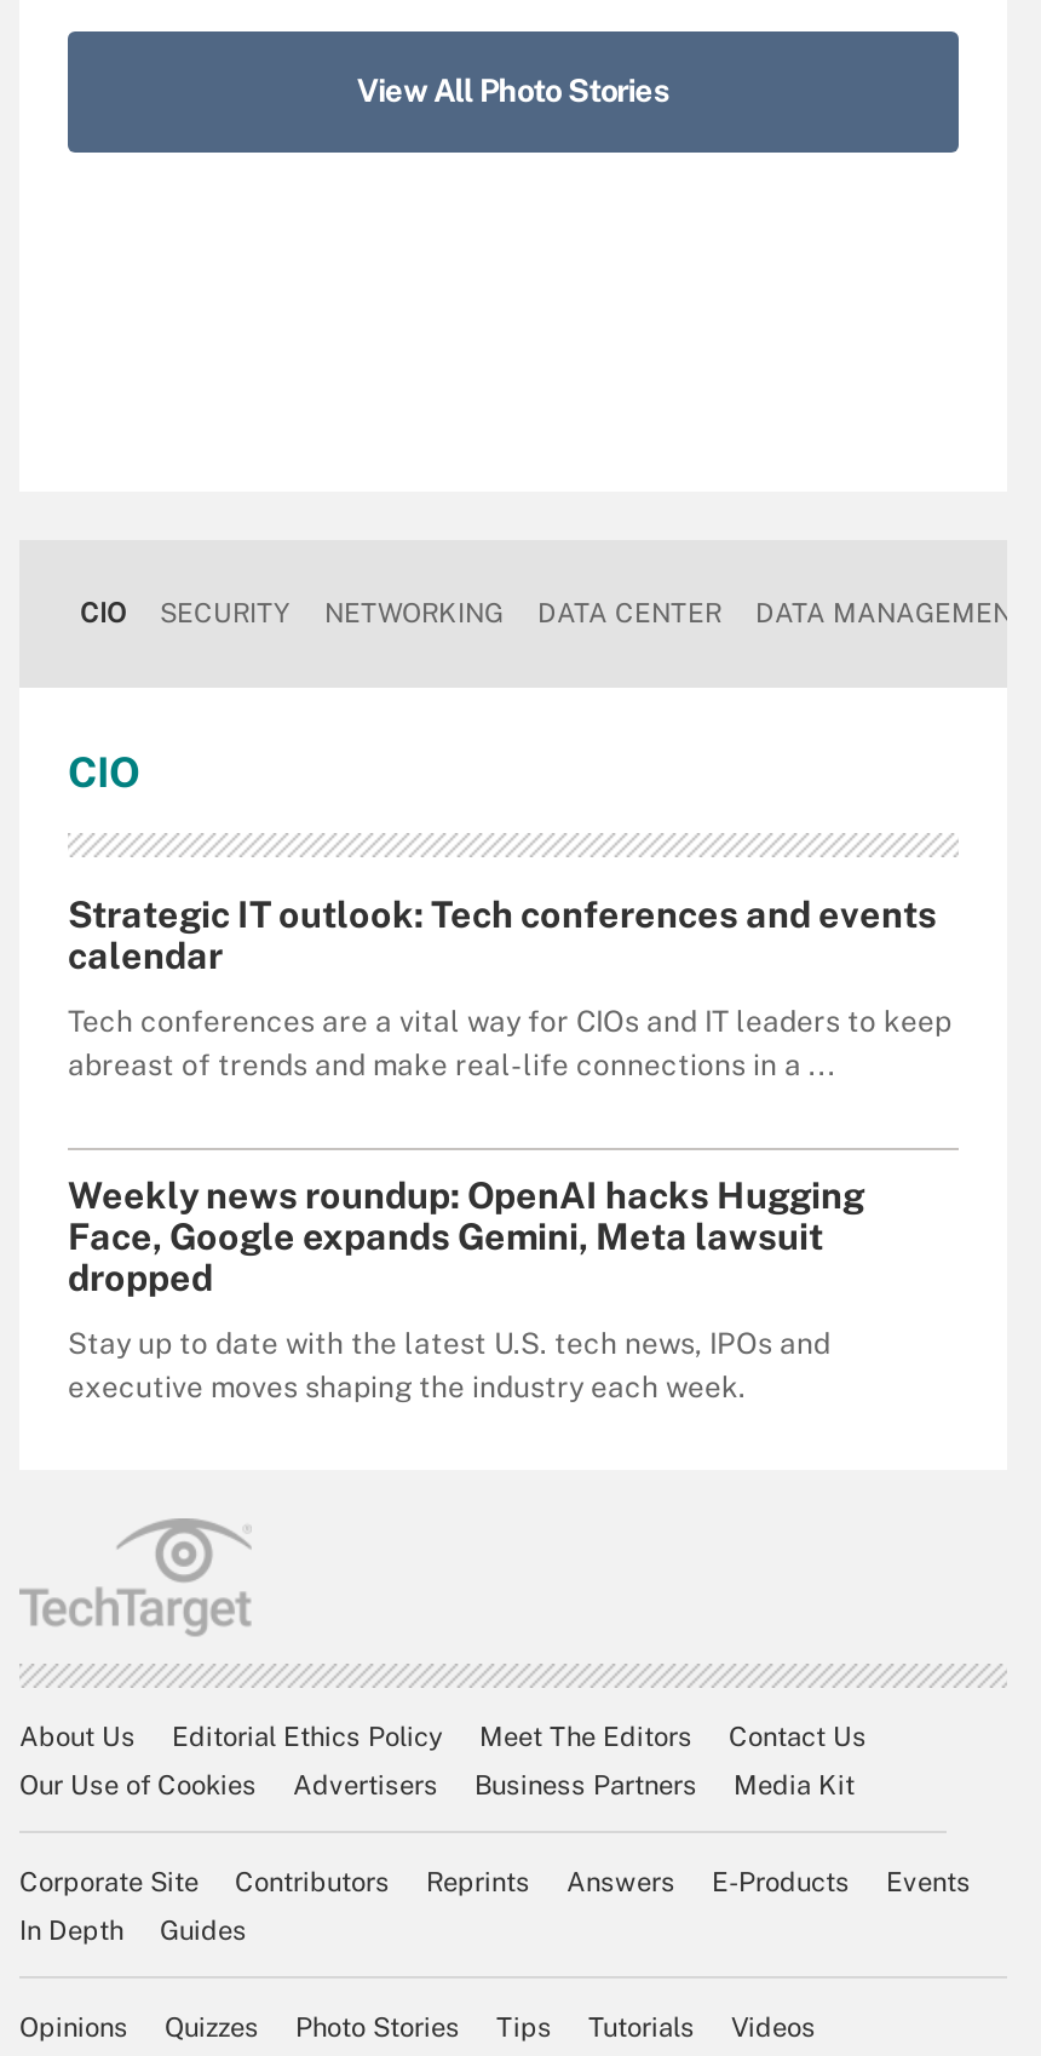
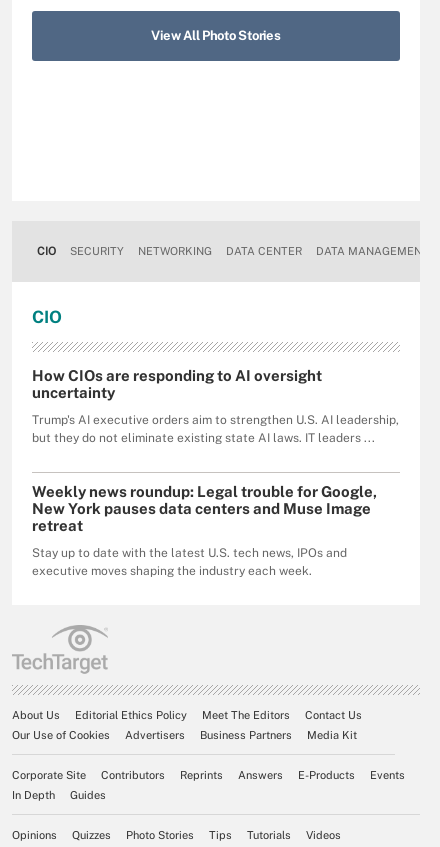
[68,893,937,975] Strategic IT outlook: Tech conferences and events | calendar -> [32,367,322,401] How CIOs are responding to AI oversight | uncertainty
[68,1005,951,1082] Tech conferences are a vital way for CIOs and IT leaders to keep | abreast of trends and make real-life connections in a ... -> [32,413,399,445] Trump's AI executive orders aim to strengthen U.S. AI leadership, | but they do not eliminate existing state AI laws. IT leaders ...
[68,1174,864,1298] Weekly news roundup: OpenAI hacks Hugging | Face, Google expands Gemini, Meta lawsuit | dropped -> [32,483,377,534] Weekly news roundup: Legal trouble for Google, | New York pauses data centers and Muse Image | retreat

